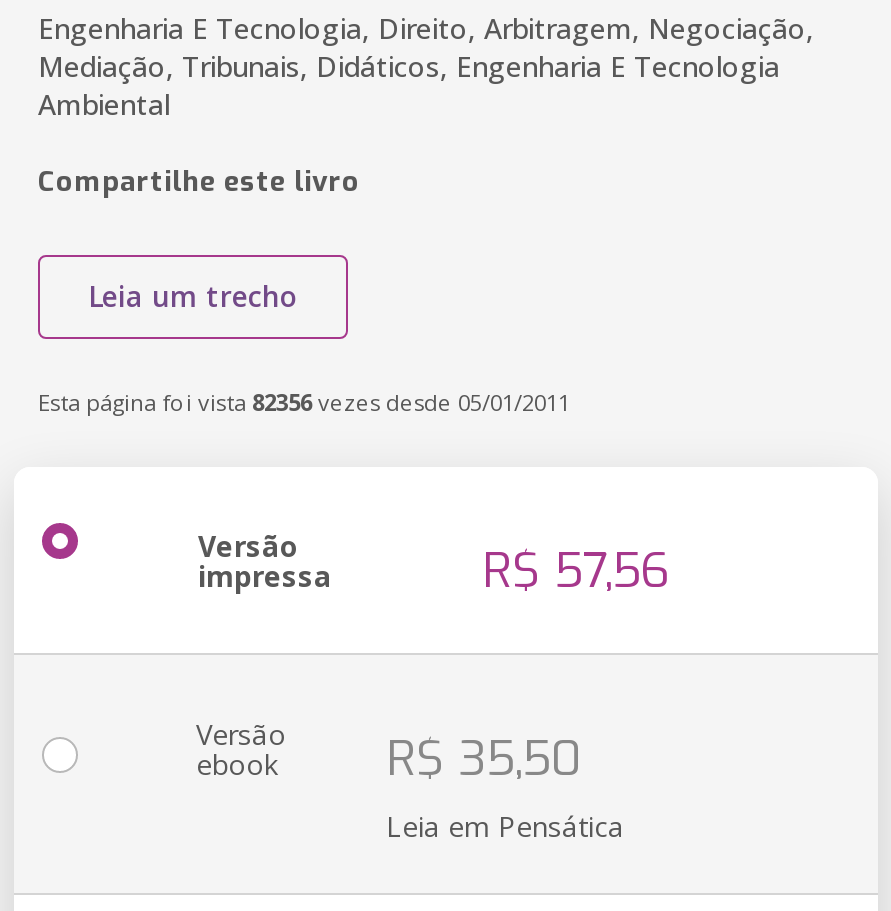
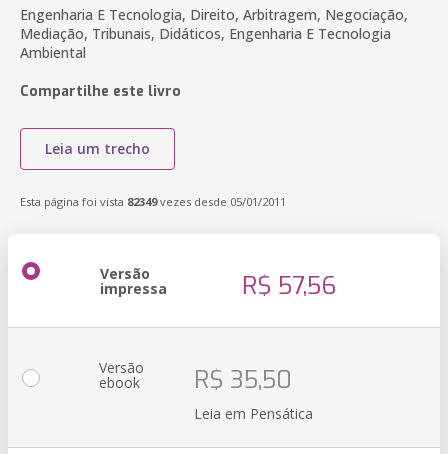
[38,387,570,417] Esta página foi vista 82356vezes desde 05/01/2011 -> [20,194,286,209] Esta página foi vista 82349vezes desde 05/01/2011

